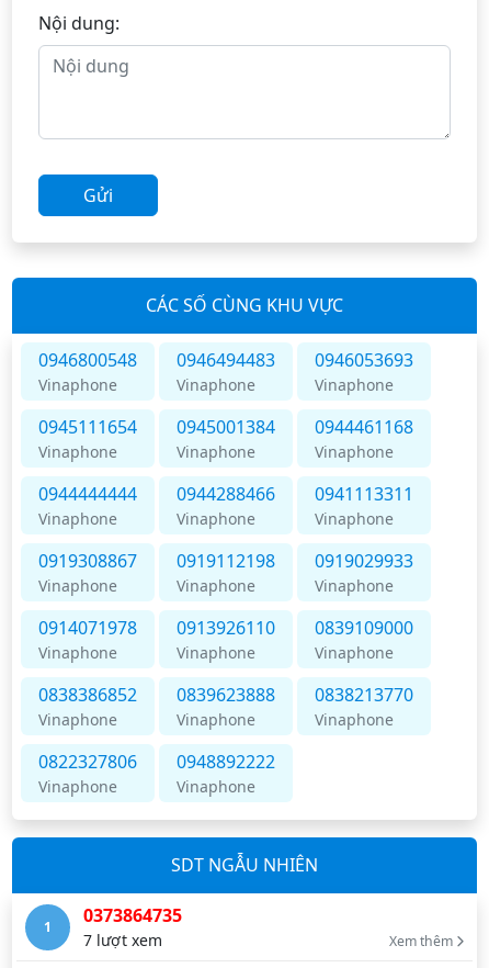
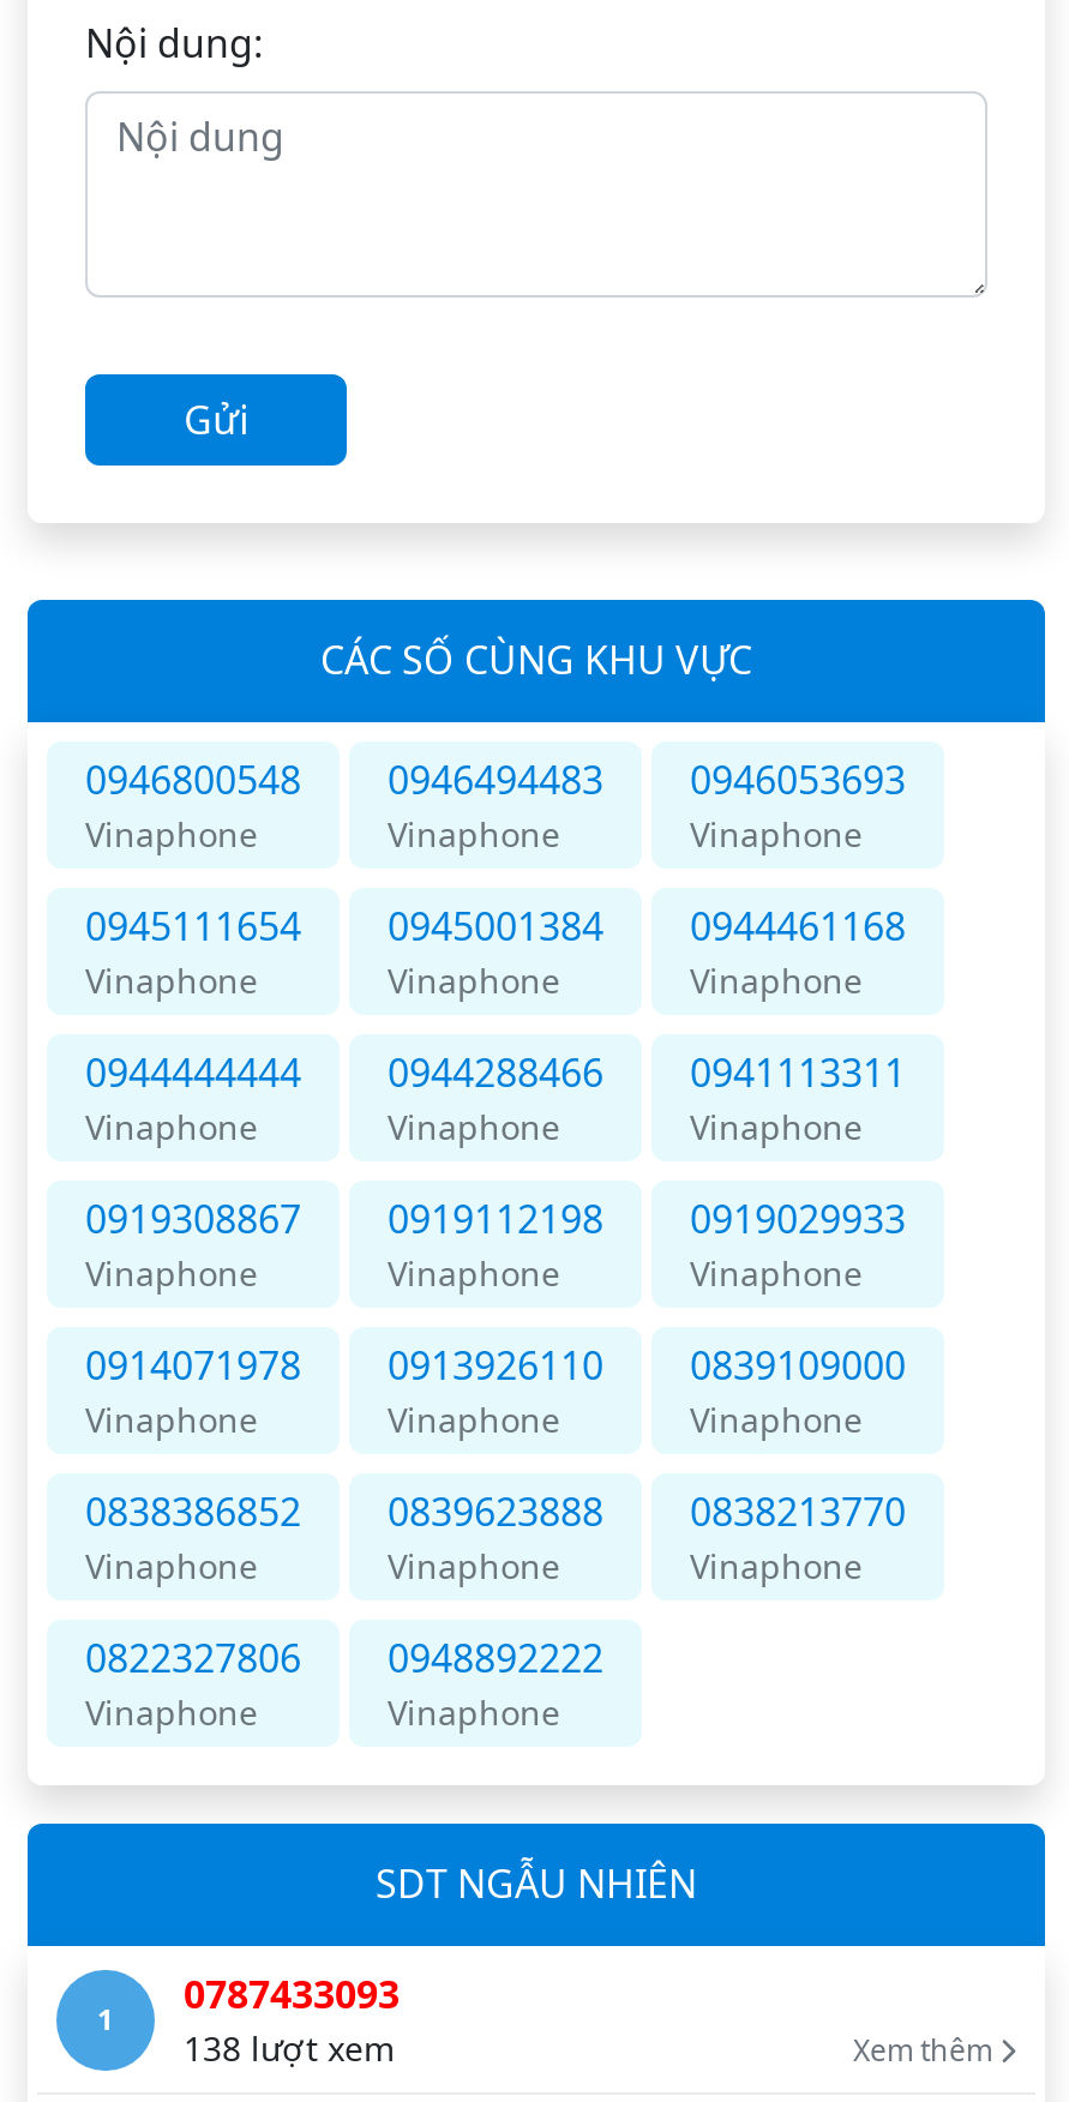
[44,903,182,936] 1 0373864735 -> [97,1968,400,2038] 1 0787433093
[83,930,162,950] 7 lượt xem -> [184,2025,395,2071] 138 lượt xem

